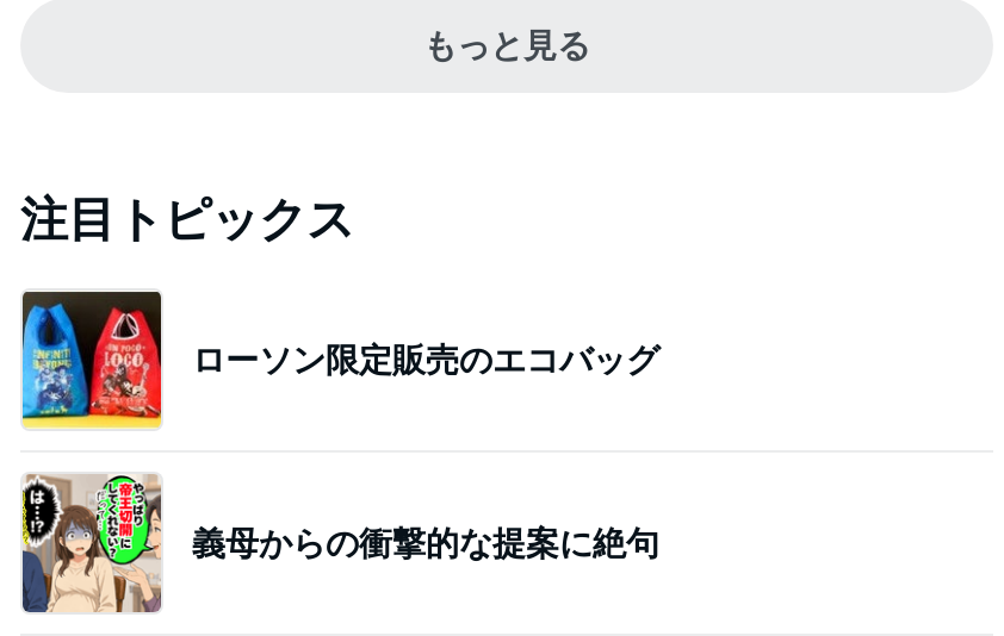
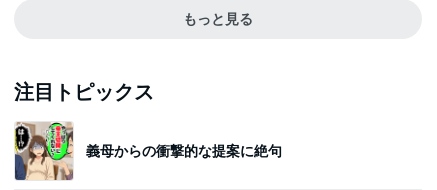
[20,291,659,431] [image] | ローソン限定販売のエコバッグ -> none

